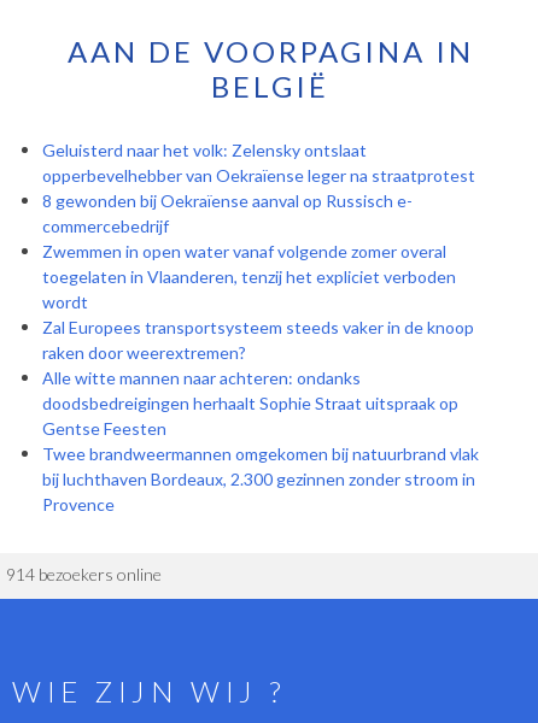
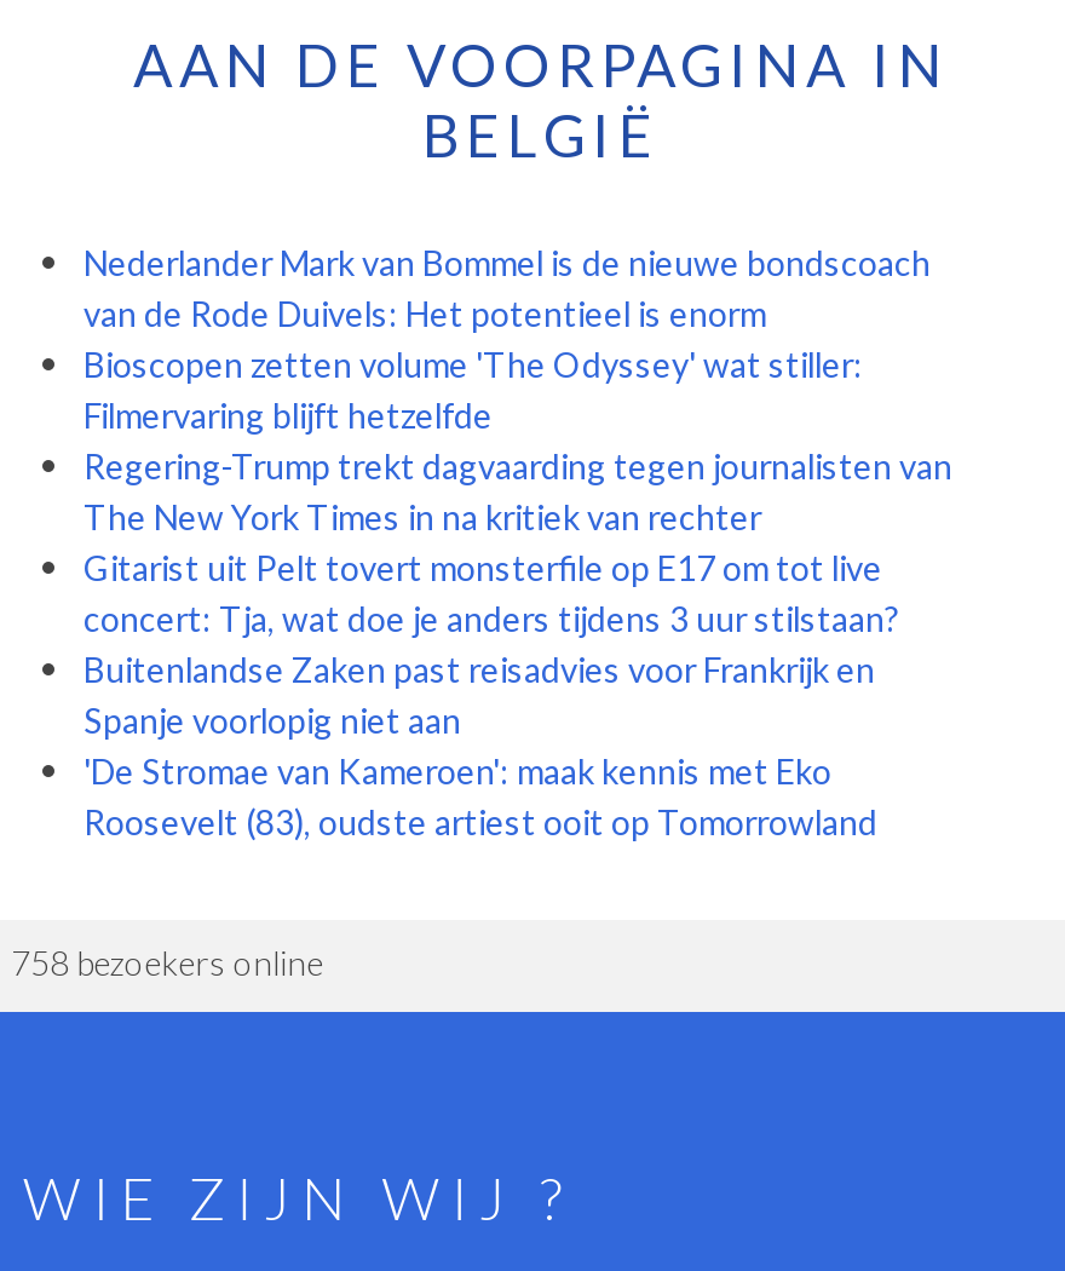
[42,139,479,514] Geluisterd naar het volk: Zelensky ontslaat | opperbevelhebber van Oekraïense leger na straatprotest | 8 gewonden bij Oekraïense aanval op Russisch e- | commercebedrijf | Zwemmen in open water vanaf volgende zomer overal | toegelaten in Vlaanderen, tenzij het expliciet verboden | wordt | Zal Europees transportsysteem steeds vaker in de knoop | raken door weerextremen? | Alle witte mannen naar achteren: ondanks | doodsbedreigingen herhaalt Sophie Straat uitspraak op | Gentse Feesten | Twee brandweermannen omgekomen bij natuurbrand vlak | bij luchthaven Bordeaux, 2.300 gezinnen zonder stroom in | Provence -> [84,241,955,841] Nederlander Mark van Bommel is de nieuwe bondscoach | van de Rode Duivels: Het potentieel is enorm | Bioscopen zetten volume 'The Odyssey' wat stiller: | Filmervaring blijft hetzelfde | Regering-Trump trekt dagvaarding tegen journalisten van | The New York Times in na kritiek van rechter | Gitarist uit Pelt tovert monsterfile op E17 om tot live | concert: Tja, wat doe je anders tijdens 3 uur stilstaan? | Buitenlandse Zaken past reisadvies voor Frankrijk en | Spanje voorlopig niet aan | 'De Stromae van Kameroen': maak kennis met Eko | Roosevelt (83), oudste artiest ooit op Tomorrowland
[6,563,162,584] 914 bezoekers online -> [11,941,323,982] 758 bezoekers online

